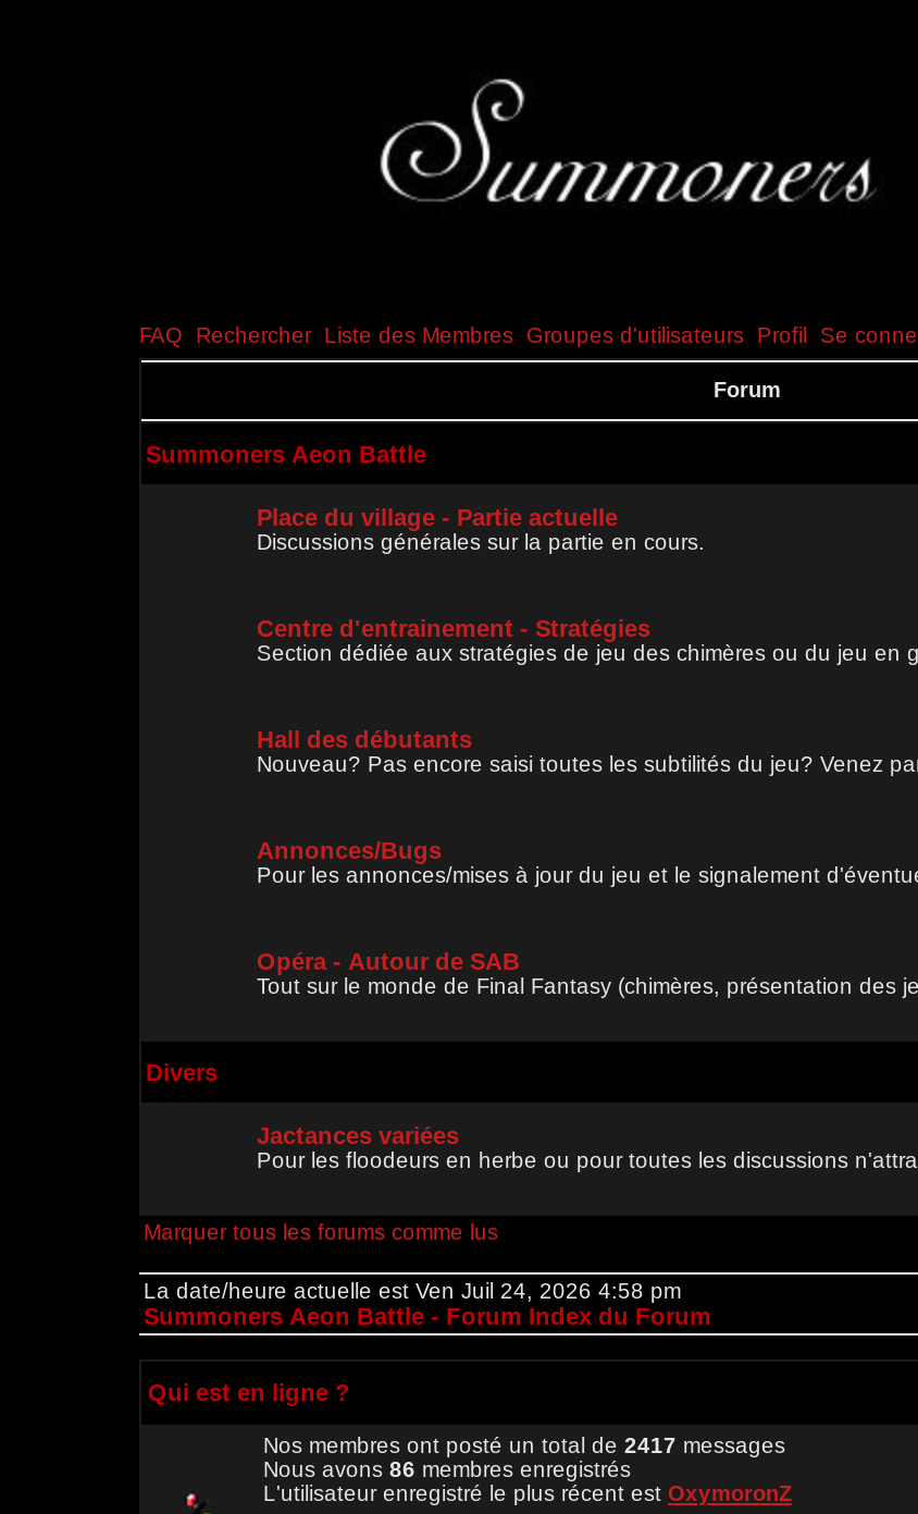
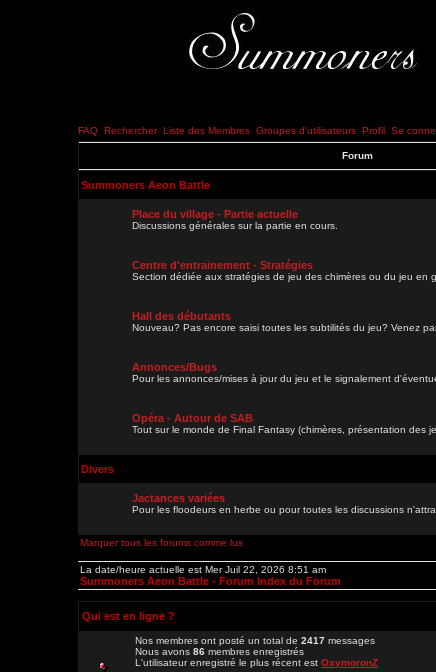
[144,1279,681,1303] La date/heure actuelle est Ven Juil 24, 2026 4:58 pm -> [80,564,326,575] La date/heure actuelle est Mer Juil 22, 2026 8:51 am

